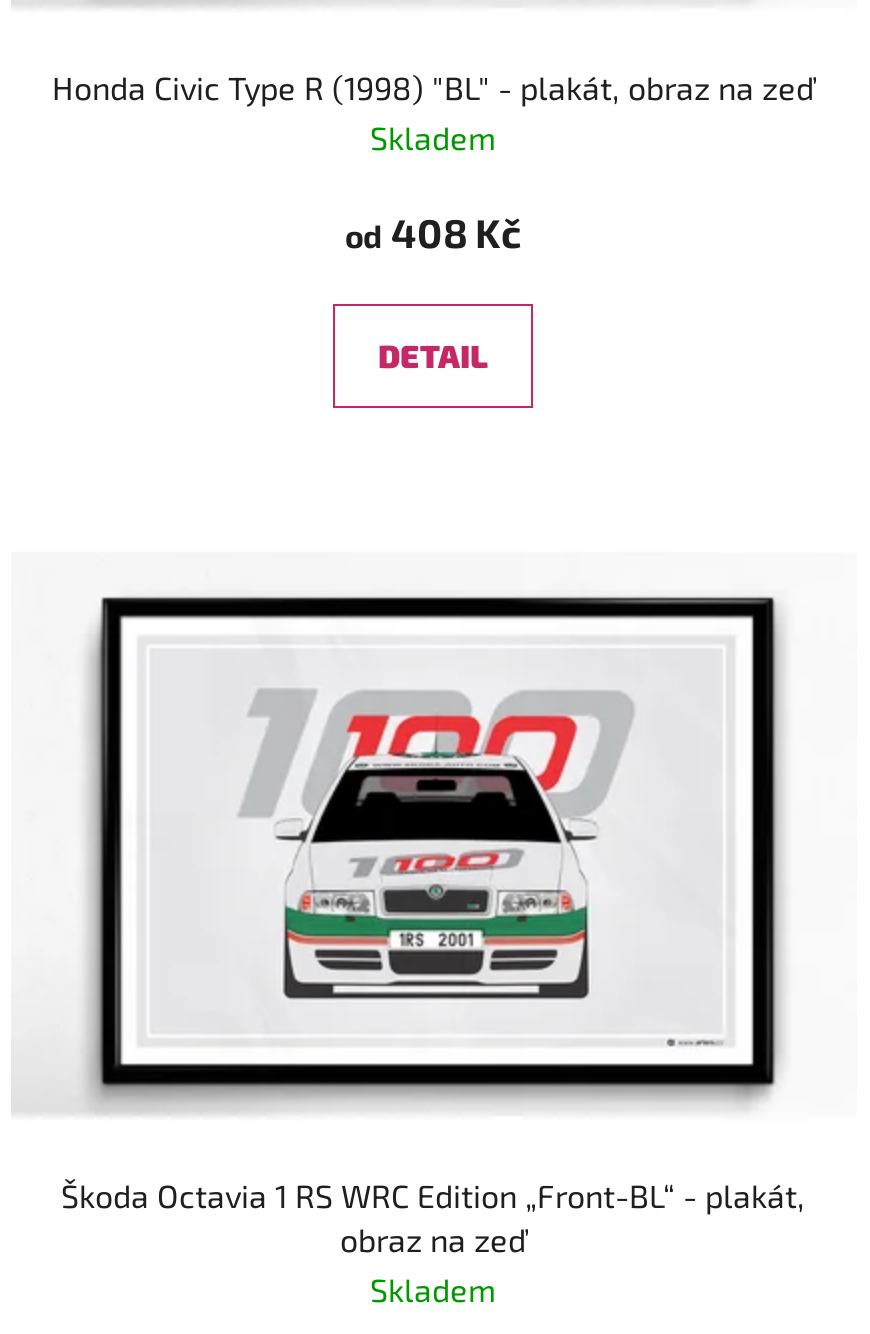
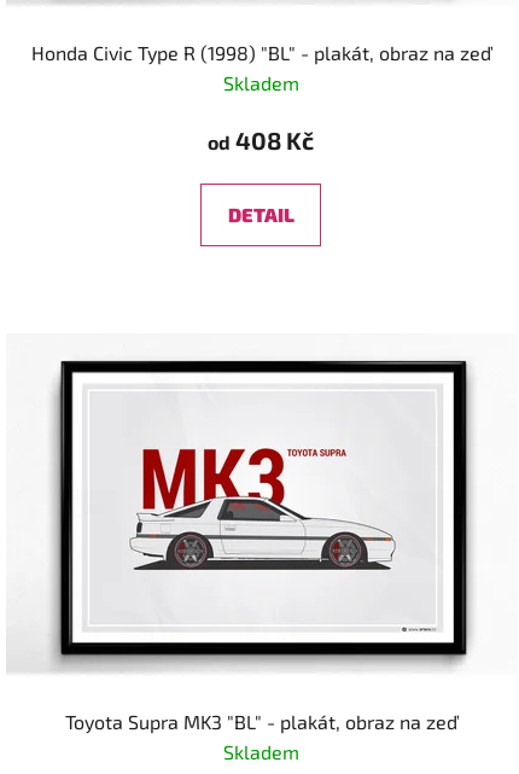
[239,690,643,1000] [image] -> [130,418,396,576] [image]
[61,1176,805,1258] Škoda Octavia 1 RS WRC Edition „Front-BL“ - plakát, | obraz na zeď -> [65,710,457,733] Toyota Supra MK3 "BL" - plakát, obraz na zeď

